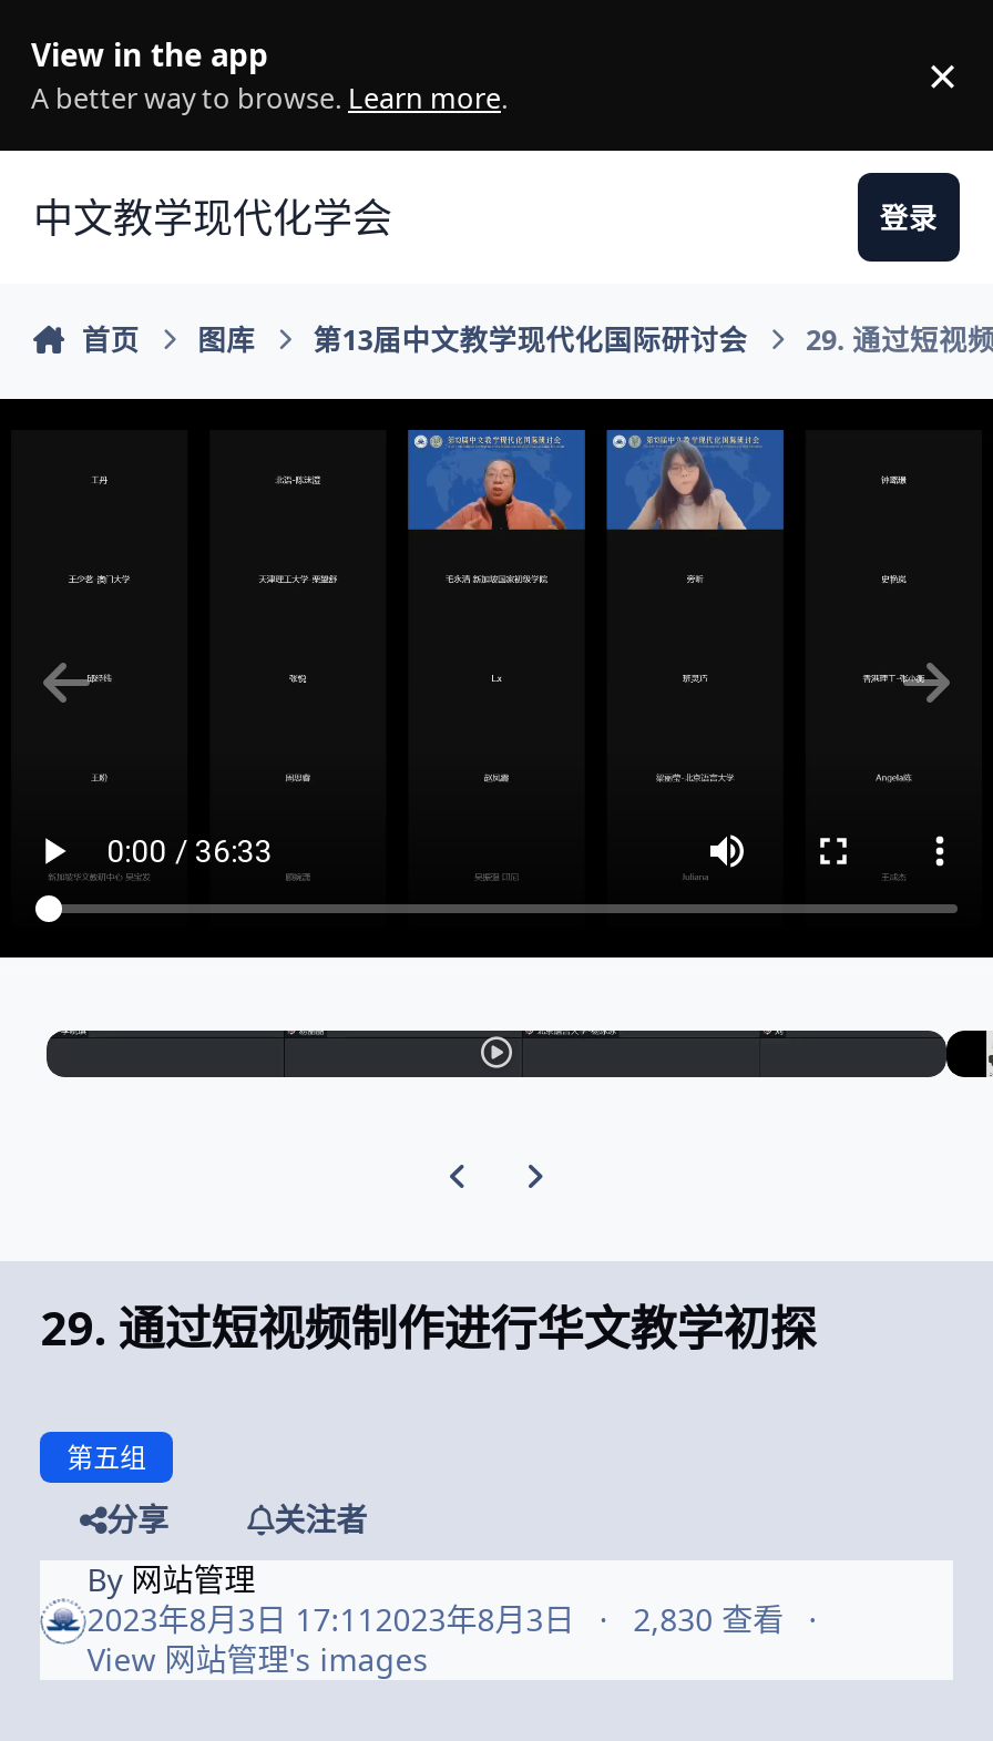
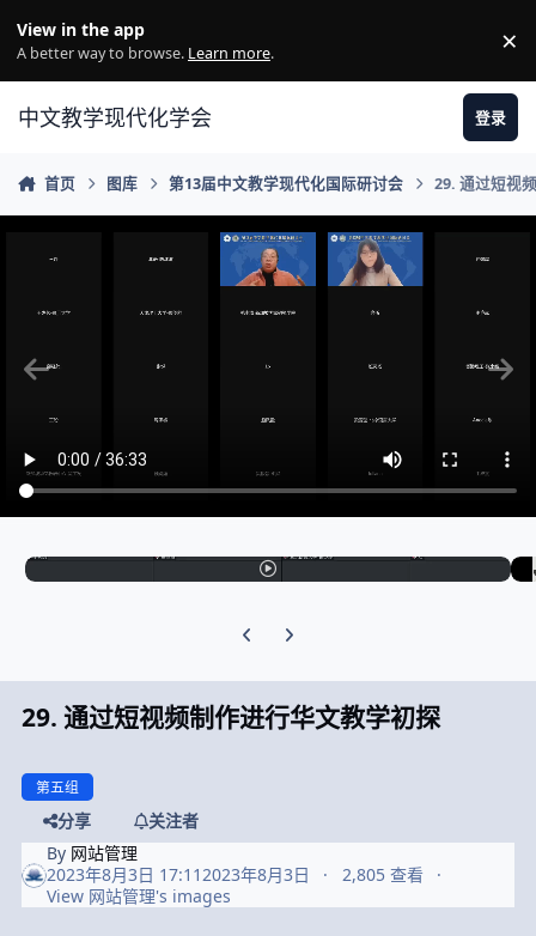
[87,1598,784,1641] 2023年8月3日 17:11 2023年8月3日 2,830 查看 -> [47,863,423,886] 2023年8月3日 17:11 2023年8月3日 2,805 查看

